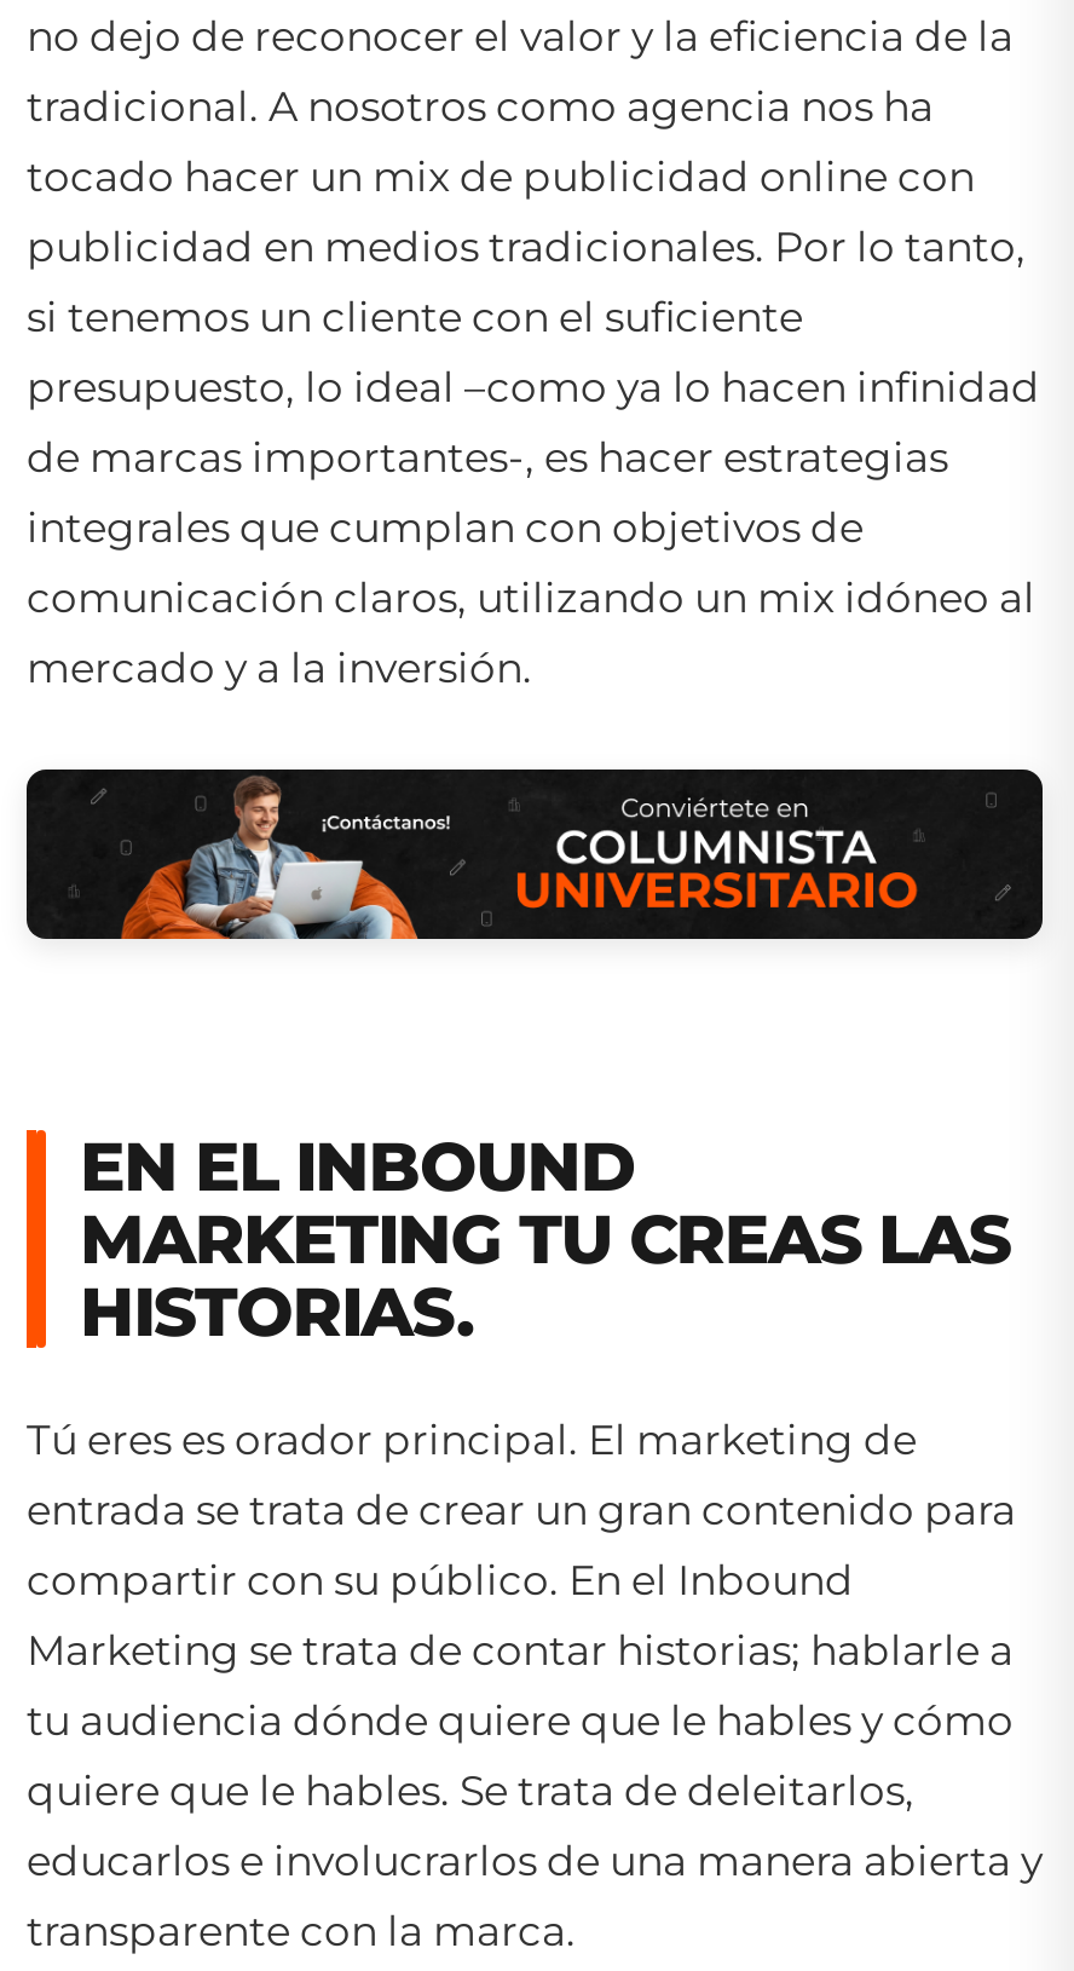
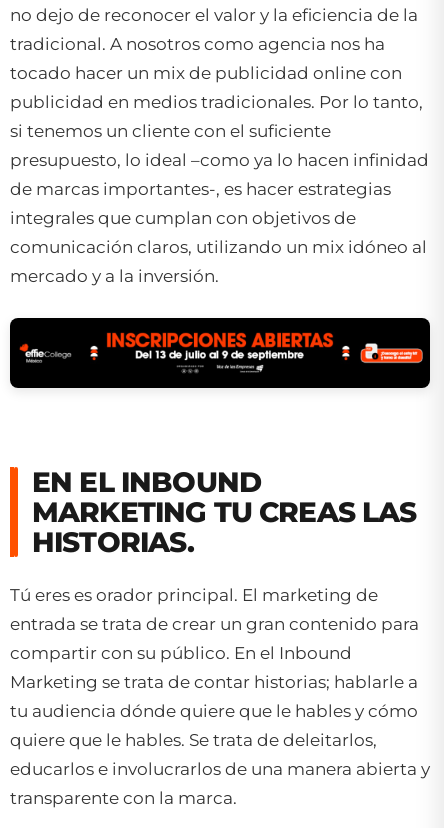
[51,772,1023,941] [image] -> [19,319,423,389] [image]

